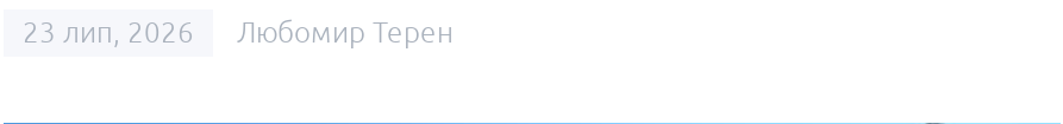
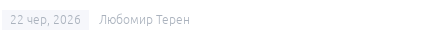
[23,17,454,47] 23 лип, 2026 Любомир Терен -> [10,12,190,25] 22 чер, 2026 Любомир Терен

